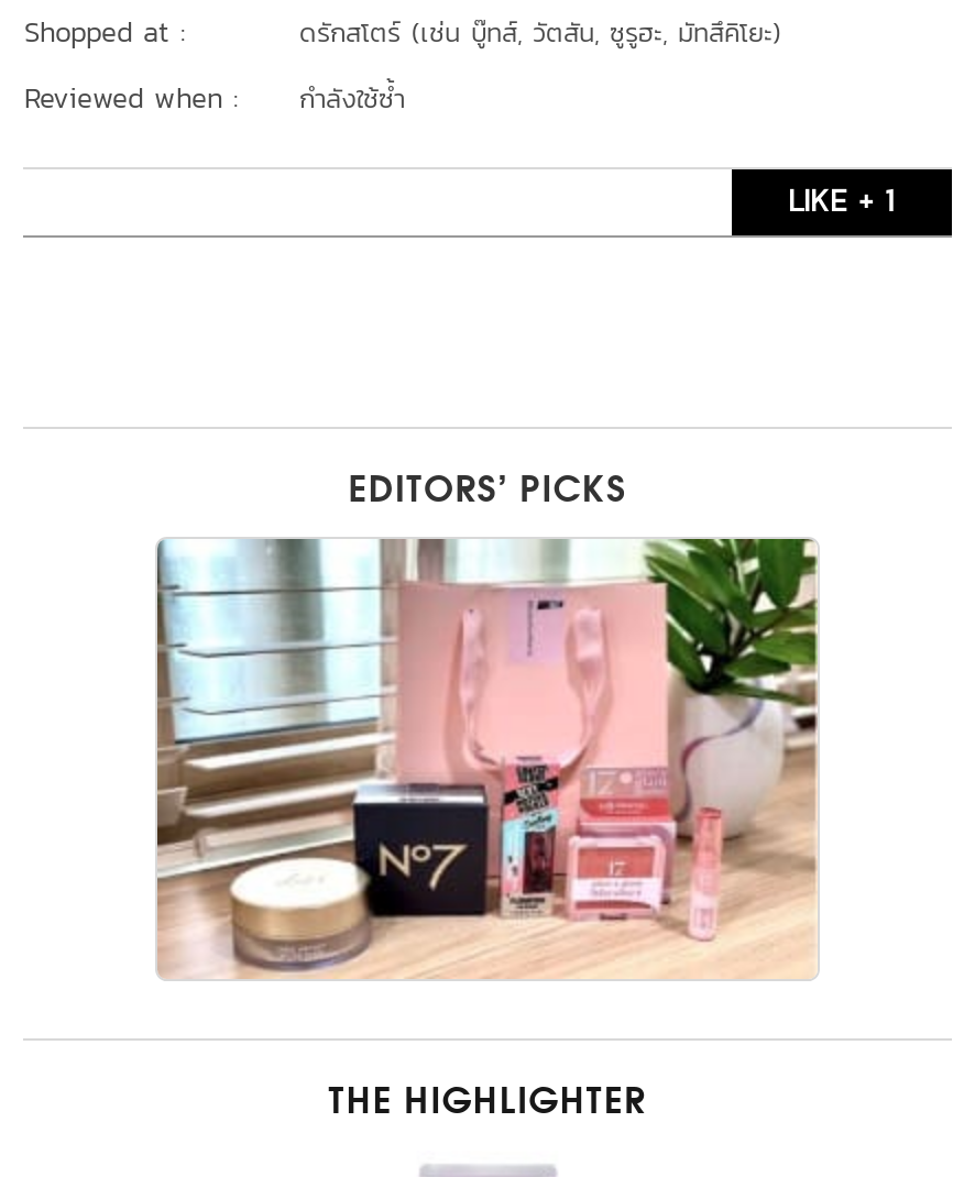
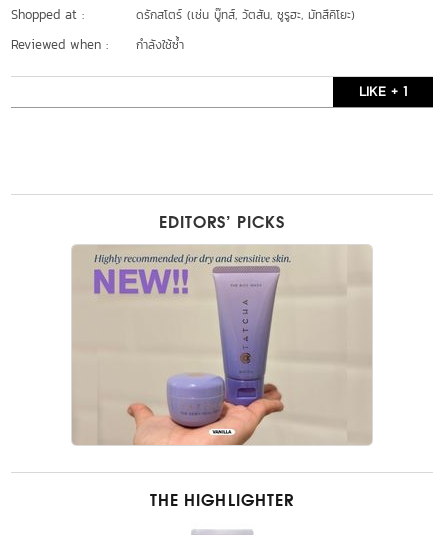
[157,537,818,979] [image] -> [73,245,372,446] [image]

